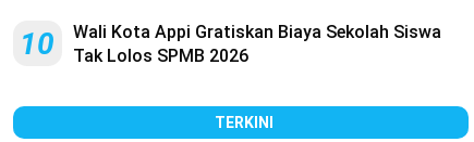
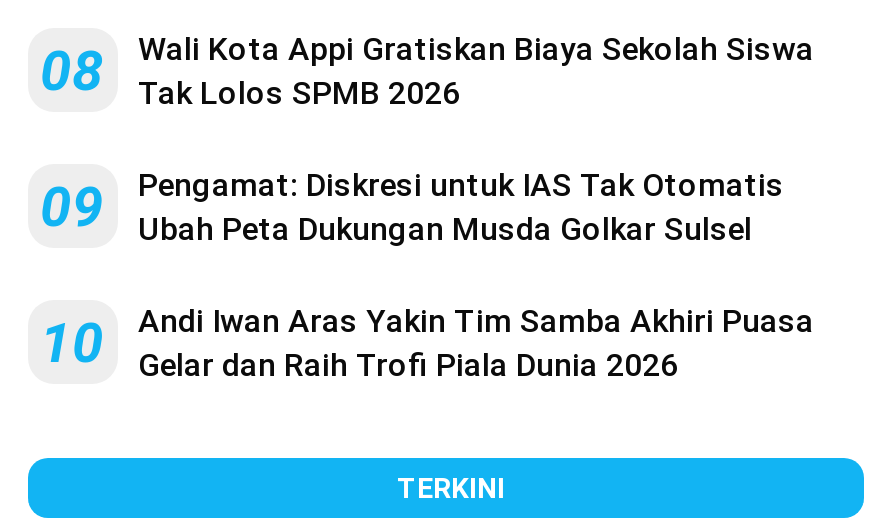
[20,22,441,66] 10 Wali Kota Appi Gratiskan Biaya Sekolah Siswa Tak Lolos SPMB 2026 -> [40,30,814,112] 08 Wali Kota Appi Gratiskan Biaya Sekolah Siswa Tak Lolos SPMB 2026
none -> [40,166,814,384] 09 | Pengamat: Diskresi untuk IAS Tak Otomatis | Ubah Peta Dukungan Musda Golkar Sulsel | 10 | Andi Iwan Aras Yakin Tim Samba Akhiri Puasa | Gelar dan Raih Trofi Piala Dunia 2026

